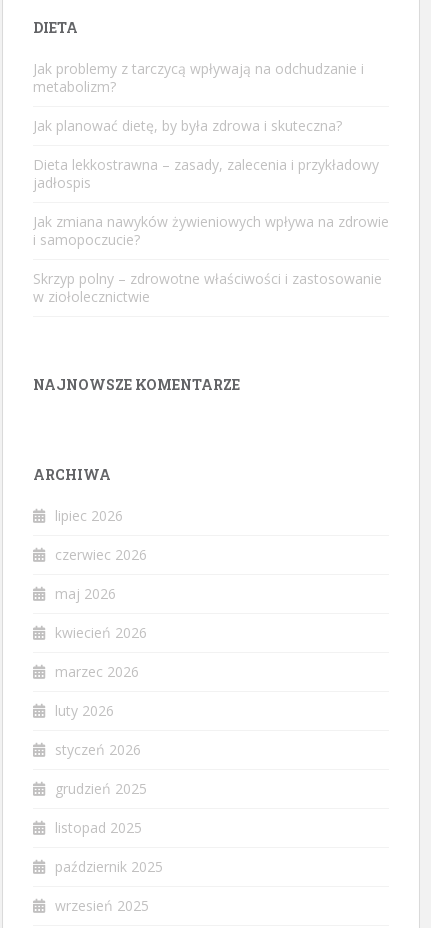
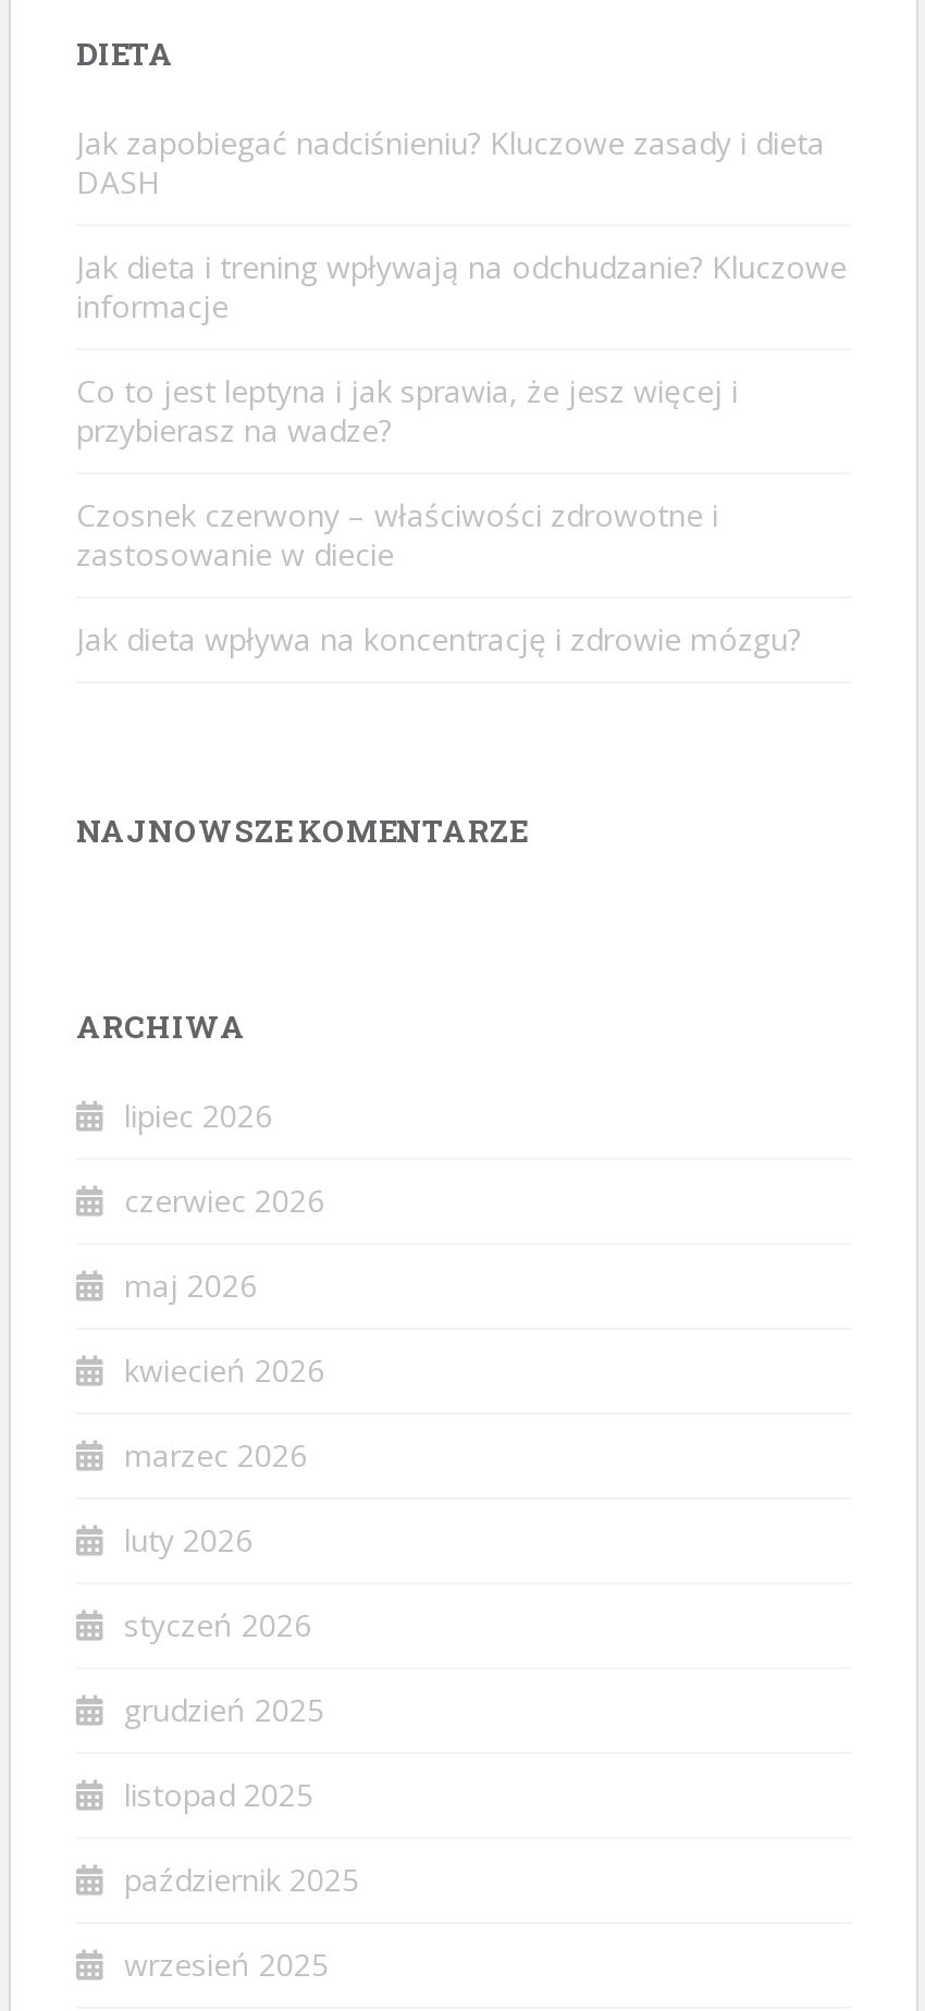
[33,59,364,96] Jak problemy z tarczycą wpływają na odchudzanie i | metabolizm? -> [76,122,825,203] Jak zapobiegać nadciśnieniu? Kluczowe zasady i dieta | DASH
[33,116,342,135] Jak planować dietę, by była zdrowa i skuteczna? -> [76,246,847,327] Jak dieta i trening wpływają na odchudzanie? Kluczowe | informacje
[33,155,379,192] Dieta lekkostrawna – zasady, zalecenia i przykładowy | jadłospis -> [76,370,738,451] Co to jest leptyna i jak sprawia, że jesz więcej i | przybierasz na wadze?
[33,212,389,249] Jak zmiana nawyków żywieniowych wpływa na zdrowie | i samopoczucie? -> [76,494,718,575] Czosnek czerwony – właściwości zdrowotne i | zastosowanie w diecie
[33,269,382,306] Skrzyp polny – zdrowotne właściwości i zastosowanie | w ziołolecznictwie -> [76,619,801,660] Jak dieta wpływa na koncentrację i zdrowie mózgu?

